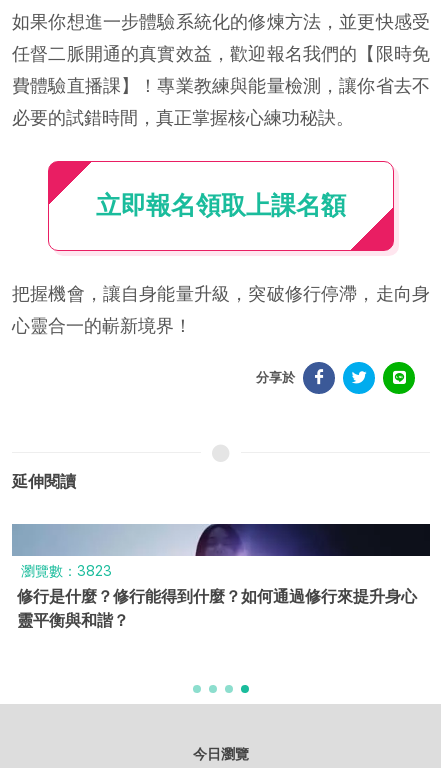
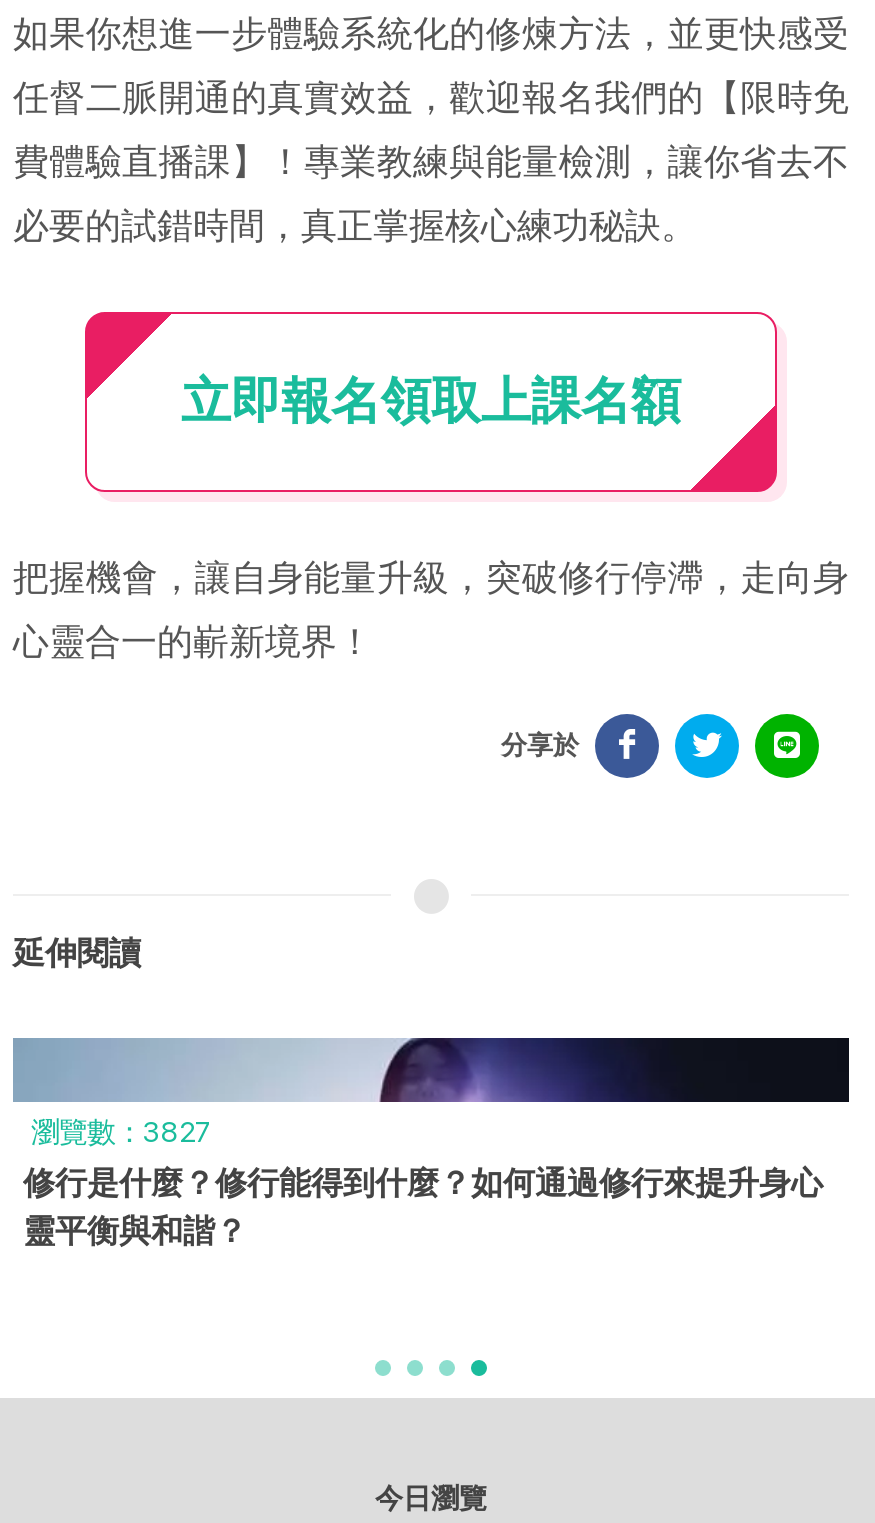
[18,562,112,579] 瀏覽數：3823 -> [25,1113,213,1147] 瀏覽數：3827

